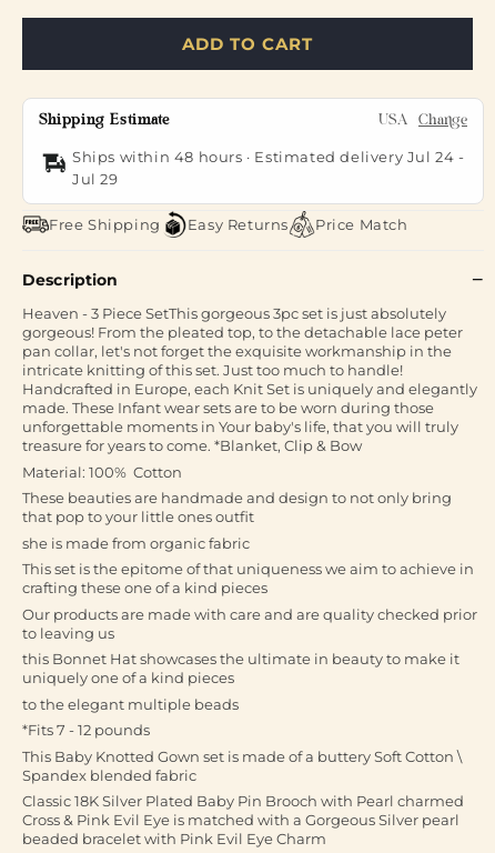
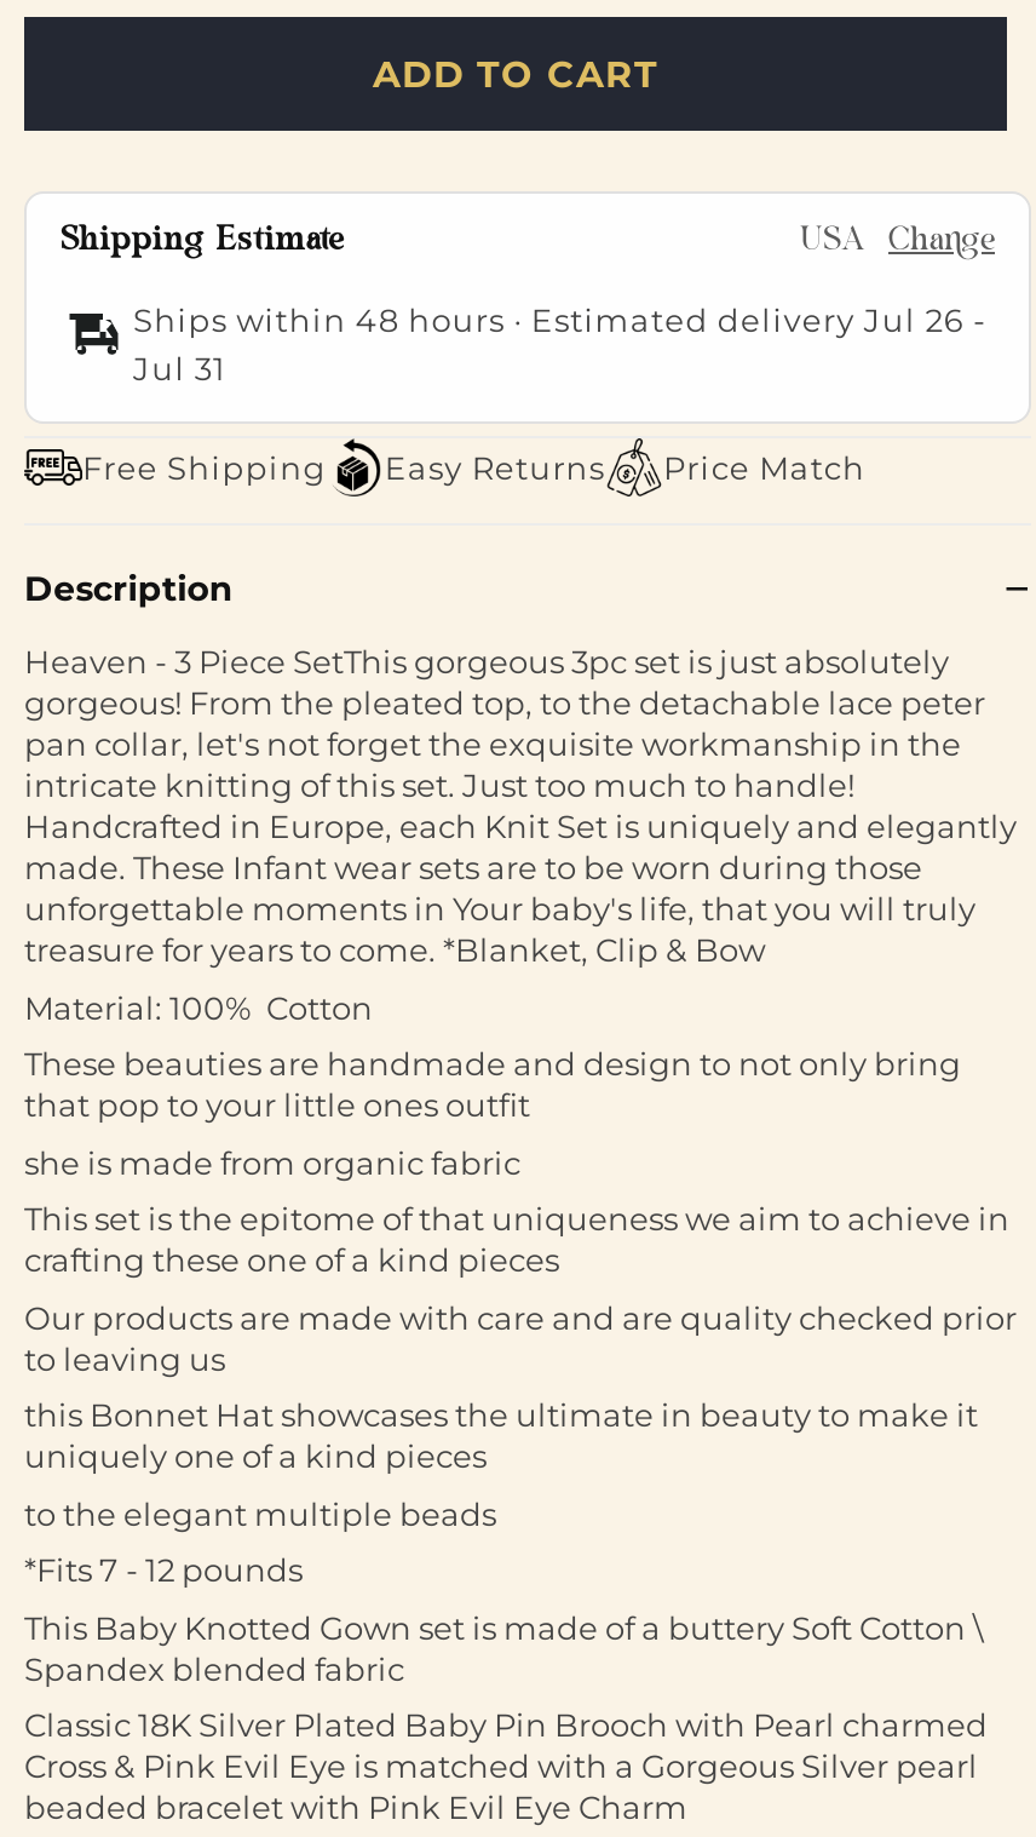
[72,148,465,165] Ships within 48 hours · Estimated delivery Jul 24 - -> [133,300,987,339] Ships within 48 hours · Estimated delivery Jul 26 -
[72,170,118,188] Jul 29 -> [133,349,227,388] Jul 31

